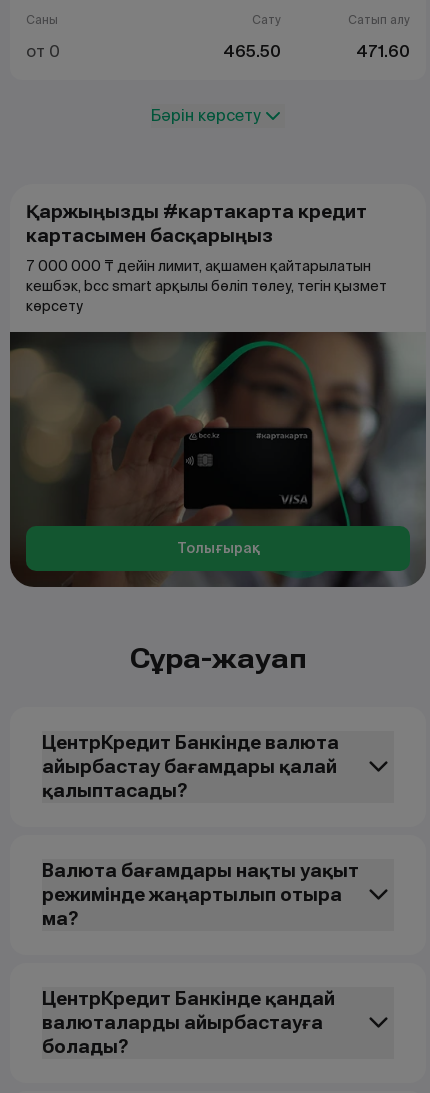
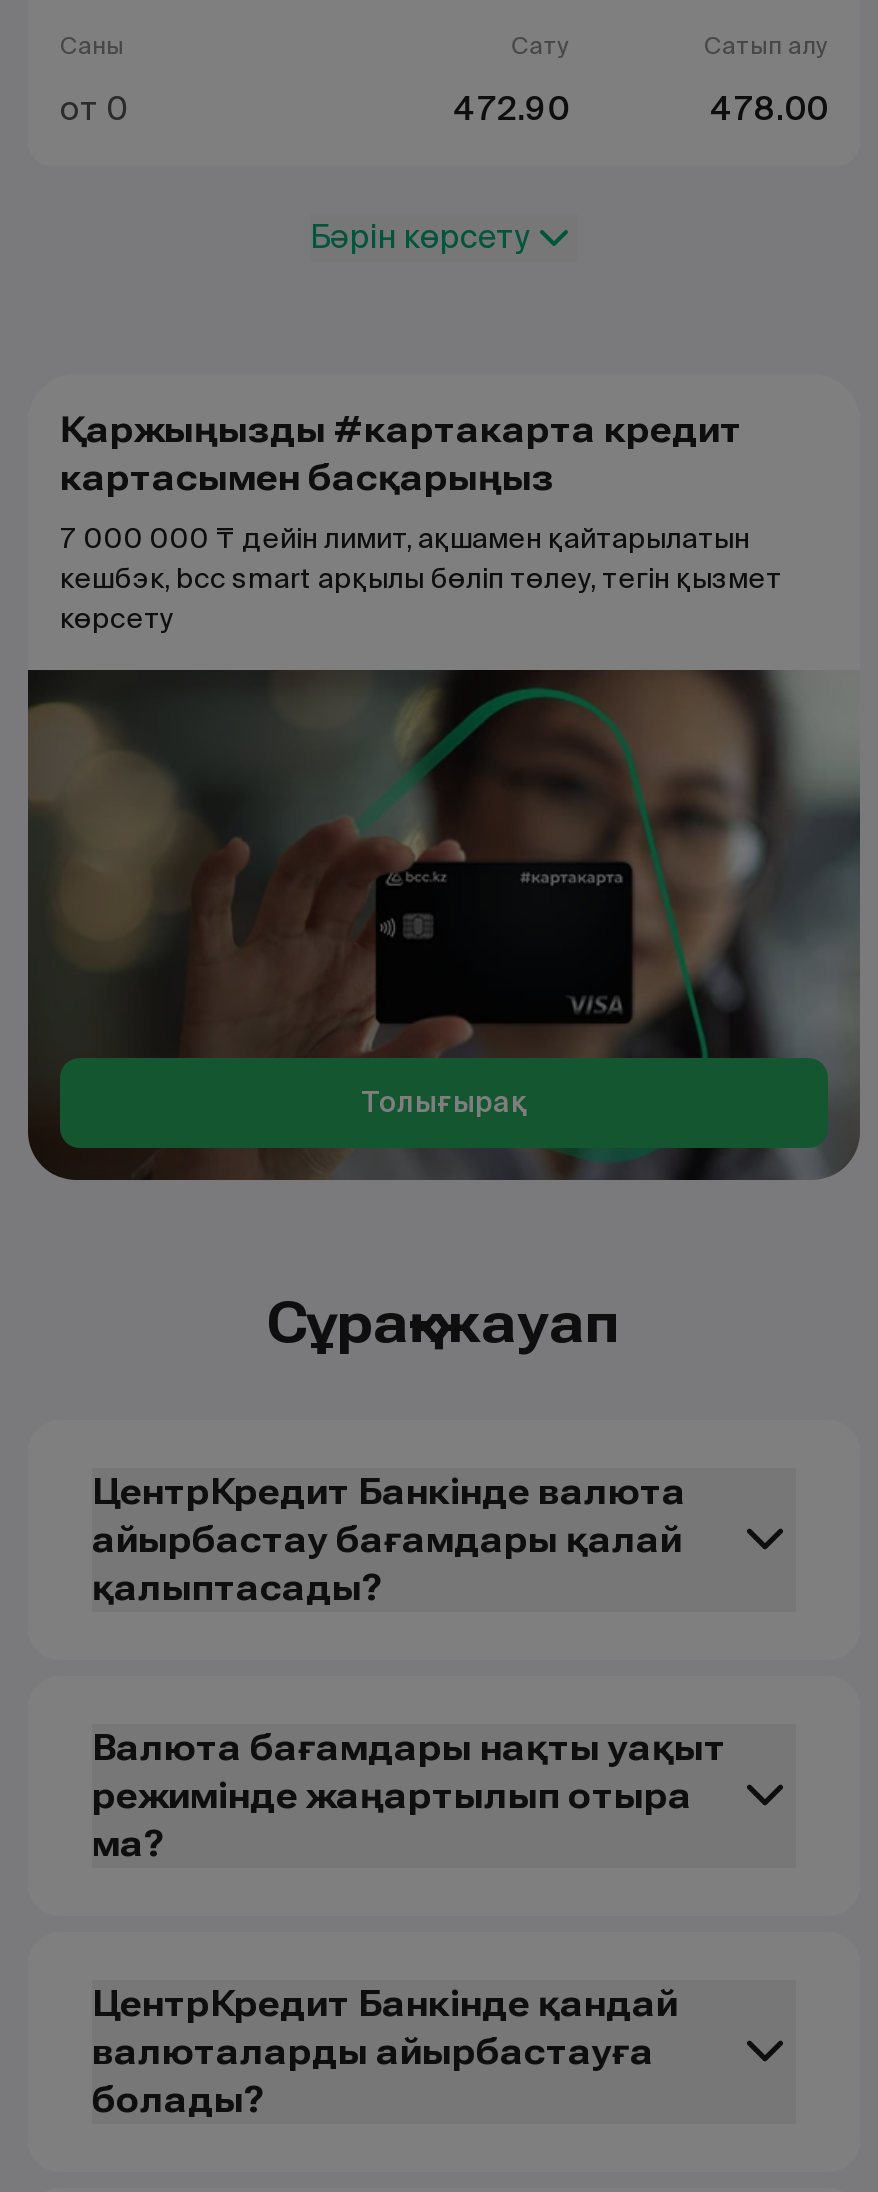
[223,41,281,62] 465.50 -> [453,88,569,130] 472.90
[356,41,410,62] 471.60 -> [710,88,828,130] 478.00

